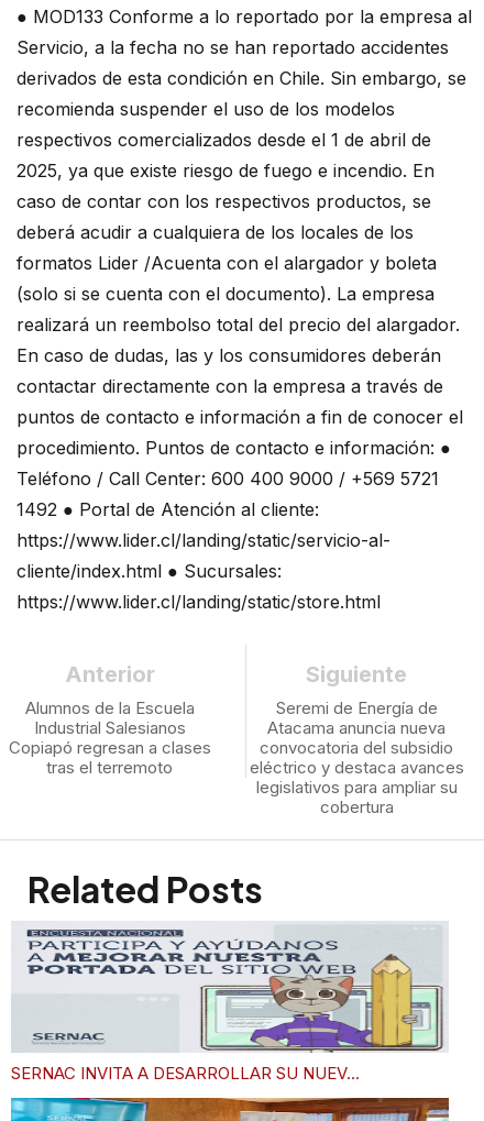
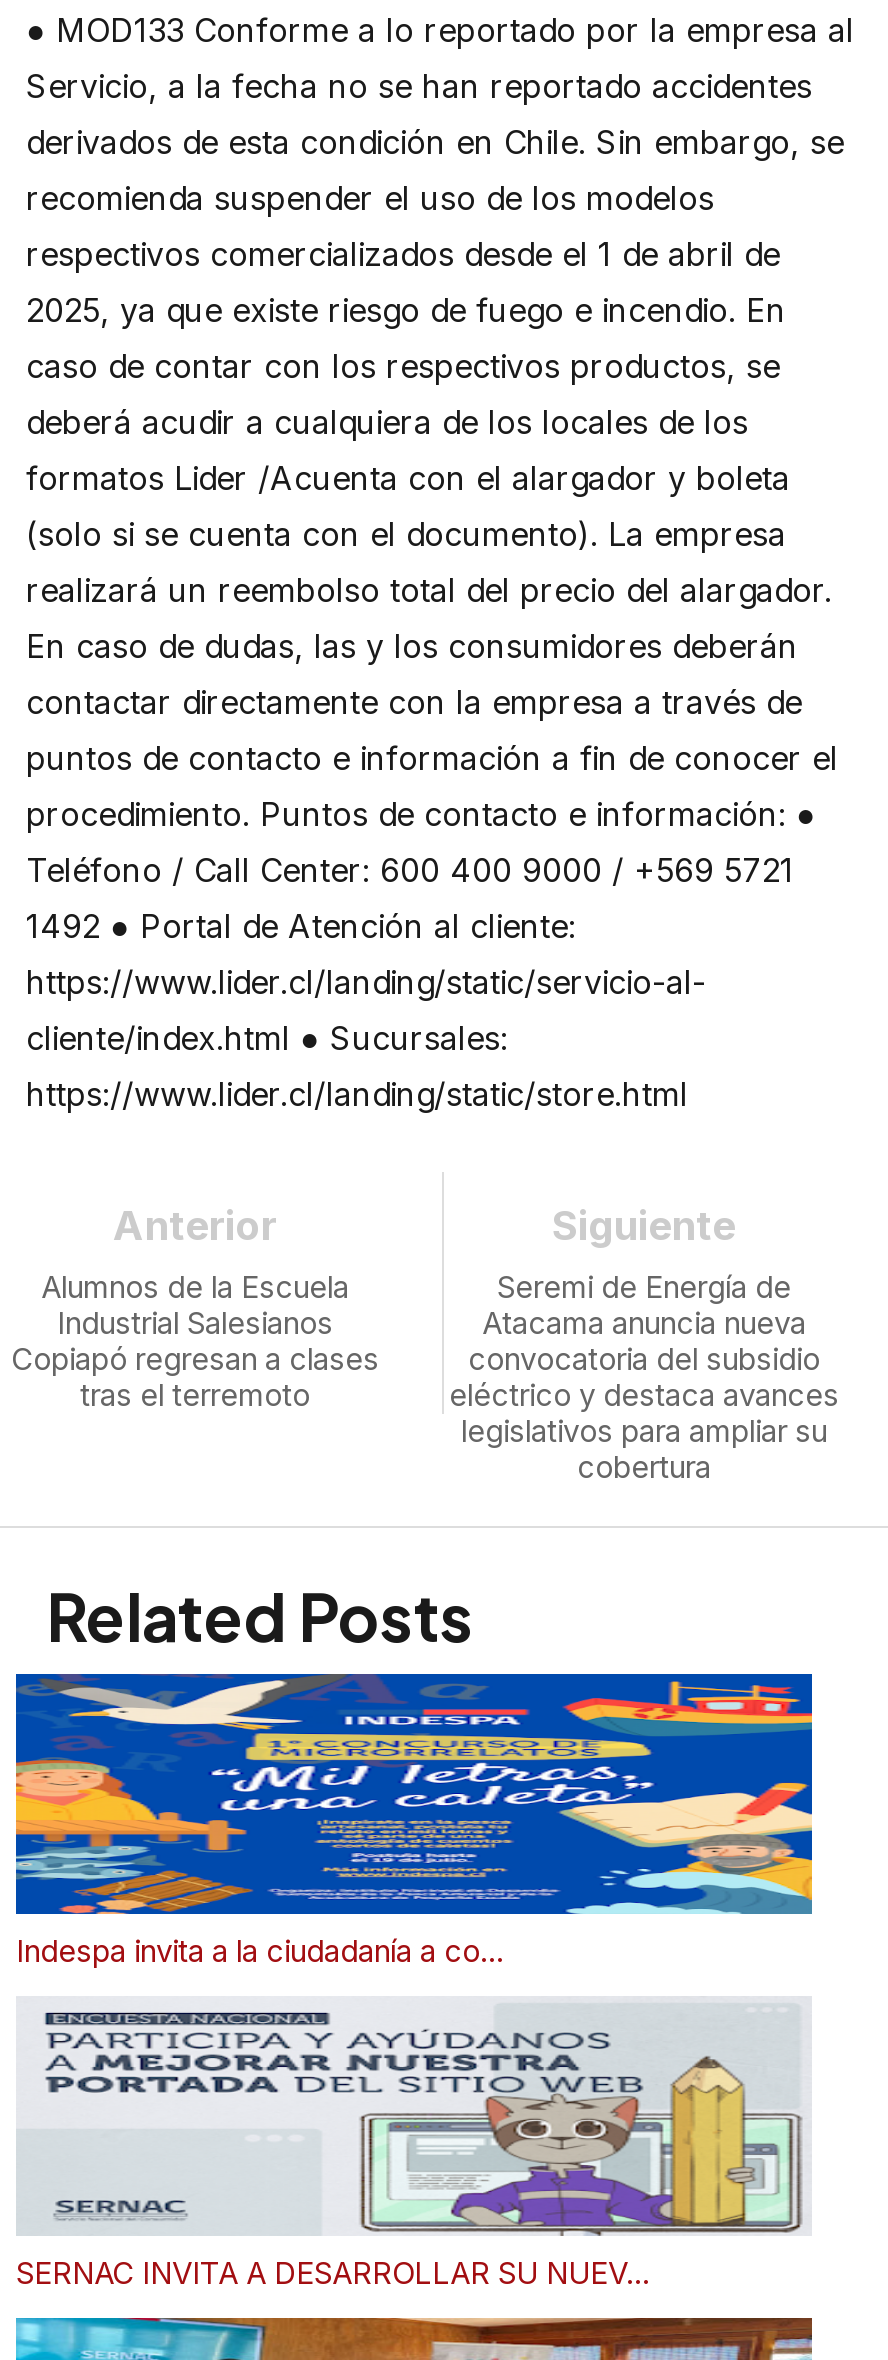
none -> [14,1672,814,1969] [image] | Indespa invita a la ciudadanía a co...

